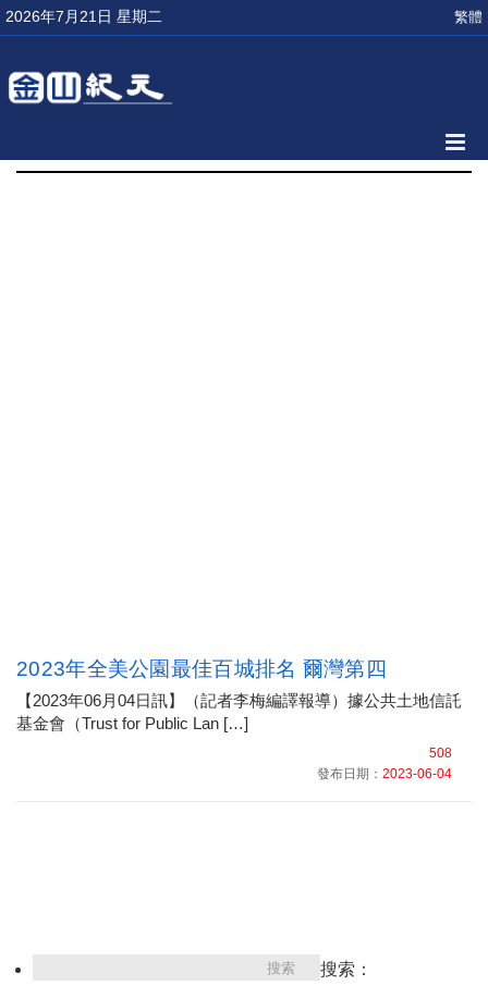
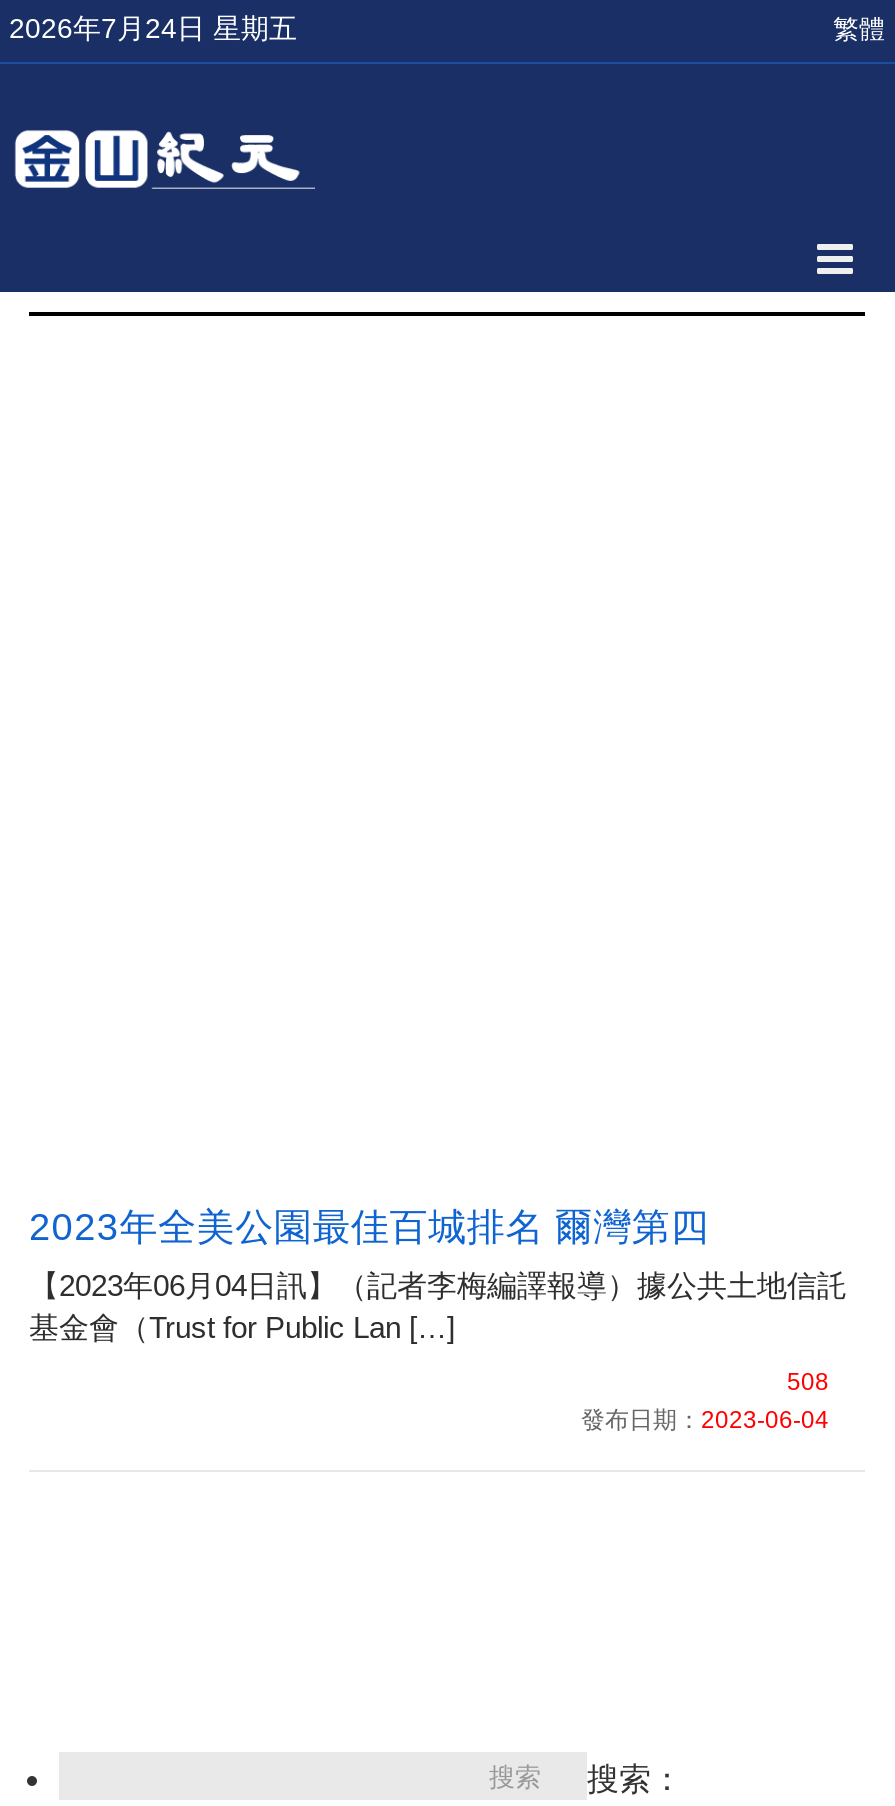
[5,8,162,25] 2026年7月21日 星期二 -> [9,12,297,44] 2026年7月24日 星期五

